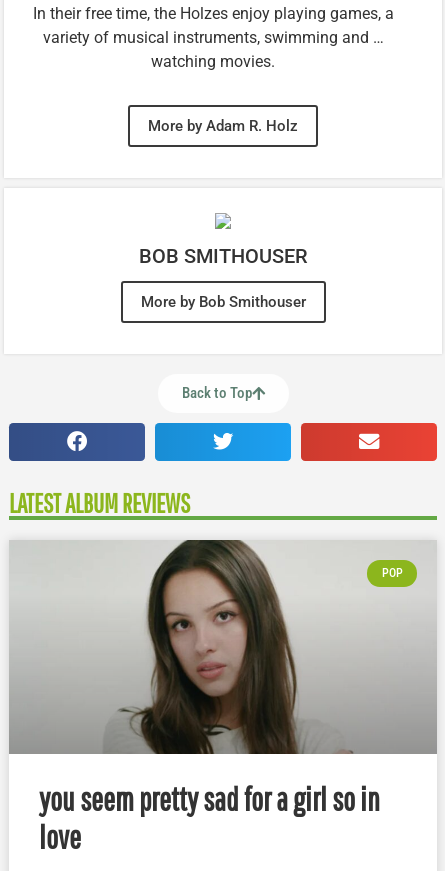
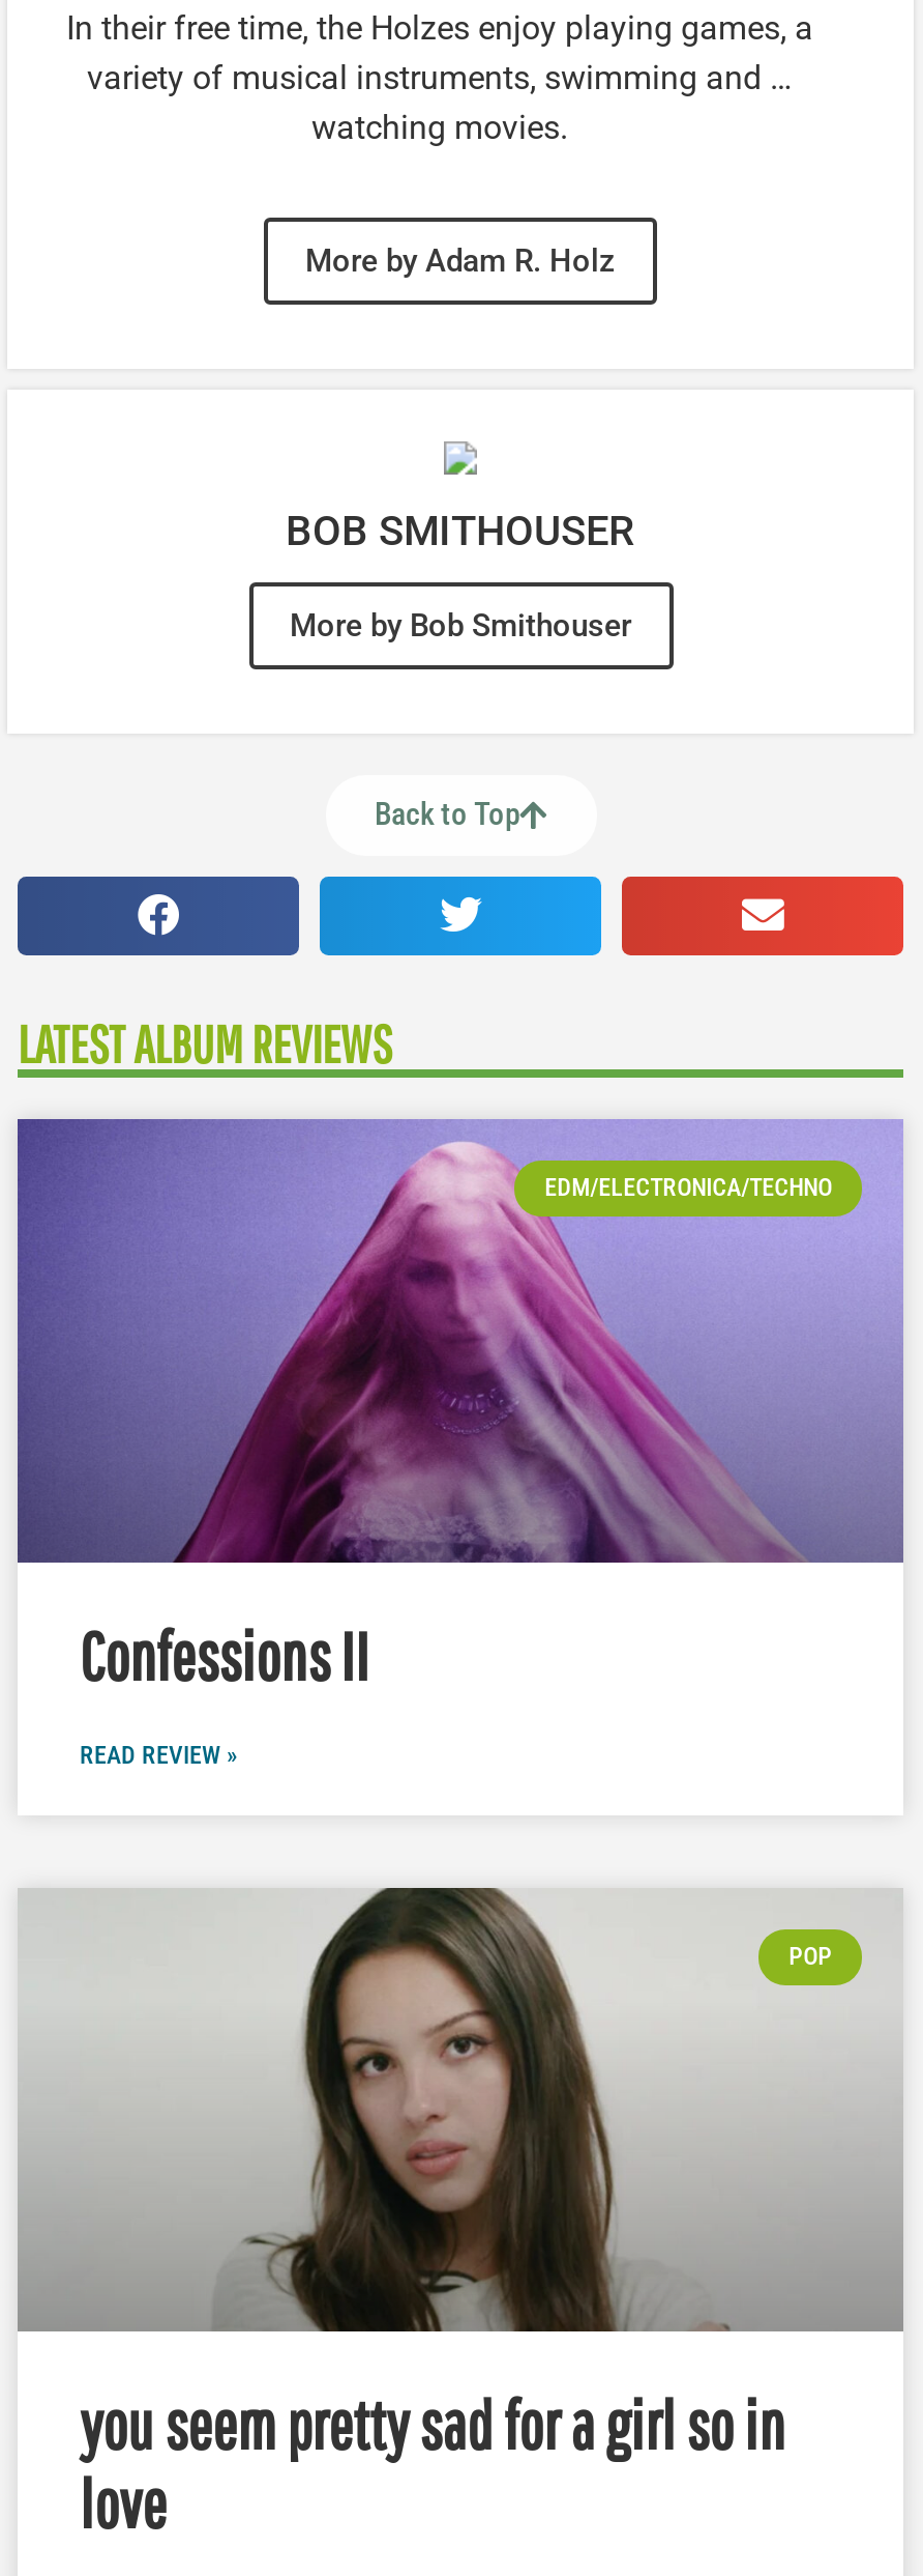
none -> [16,1117,903,1565] [image] | EDM/ELECTRONICA/TECHNO
none -> [80,1617,369,1770] Confessions II | READ REVIEW »

